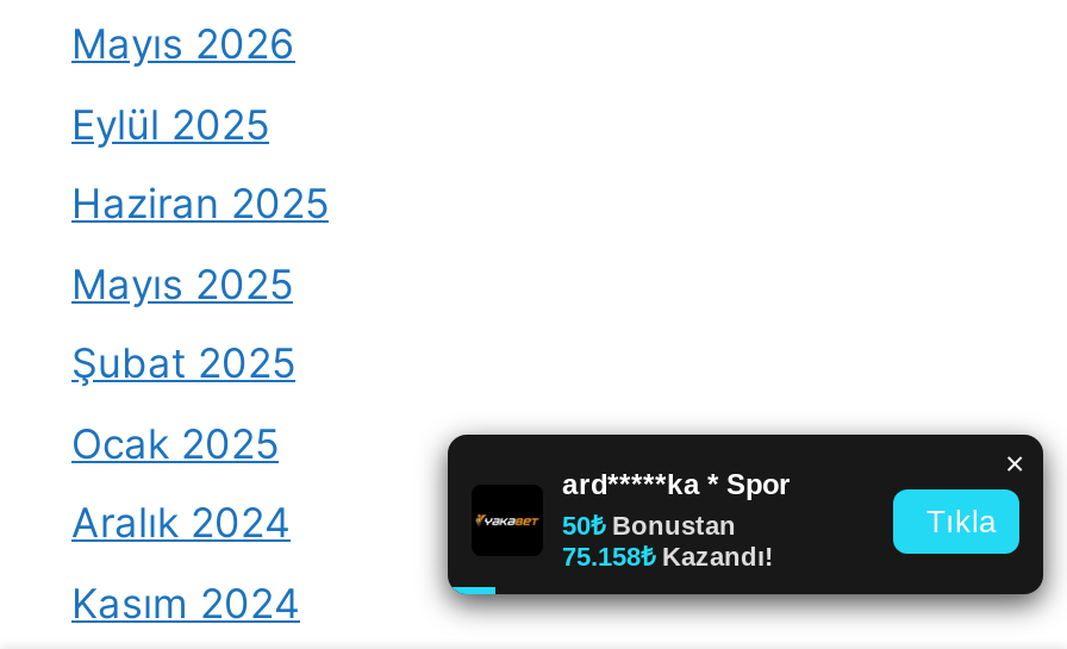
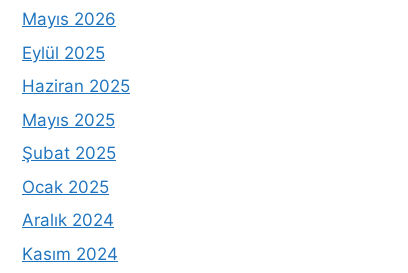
[433,430,1057,618] [image] -> none

